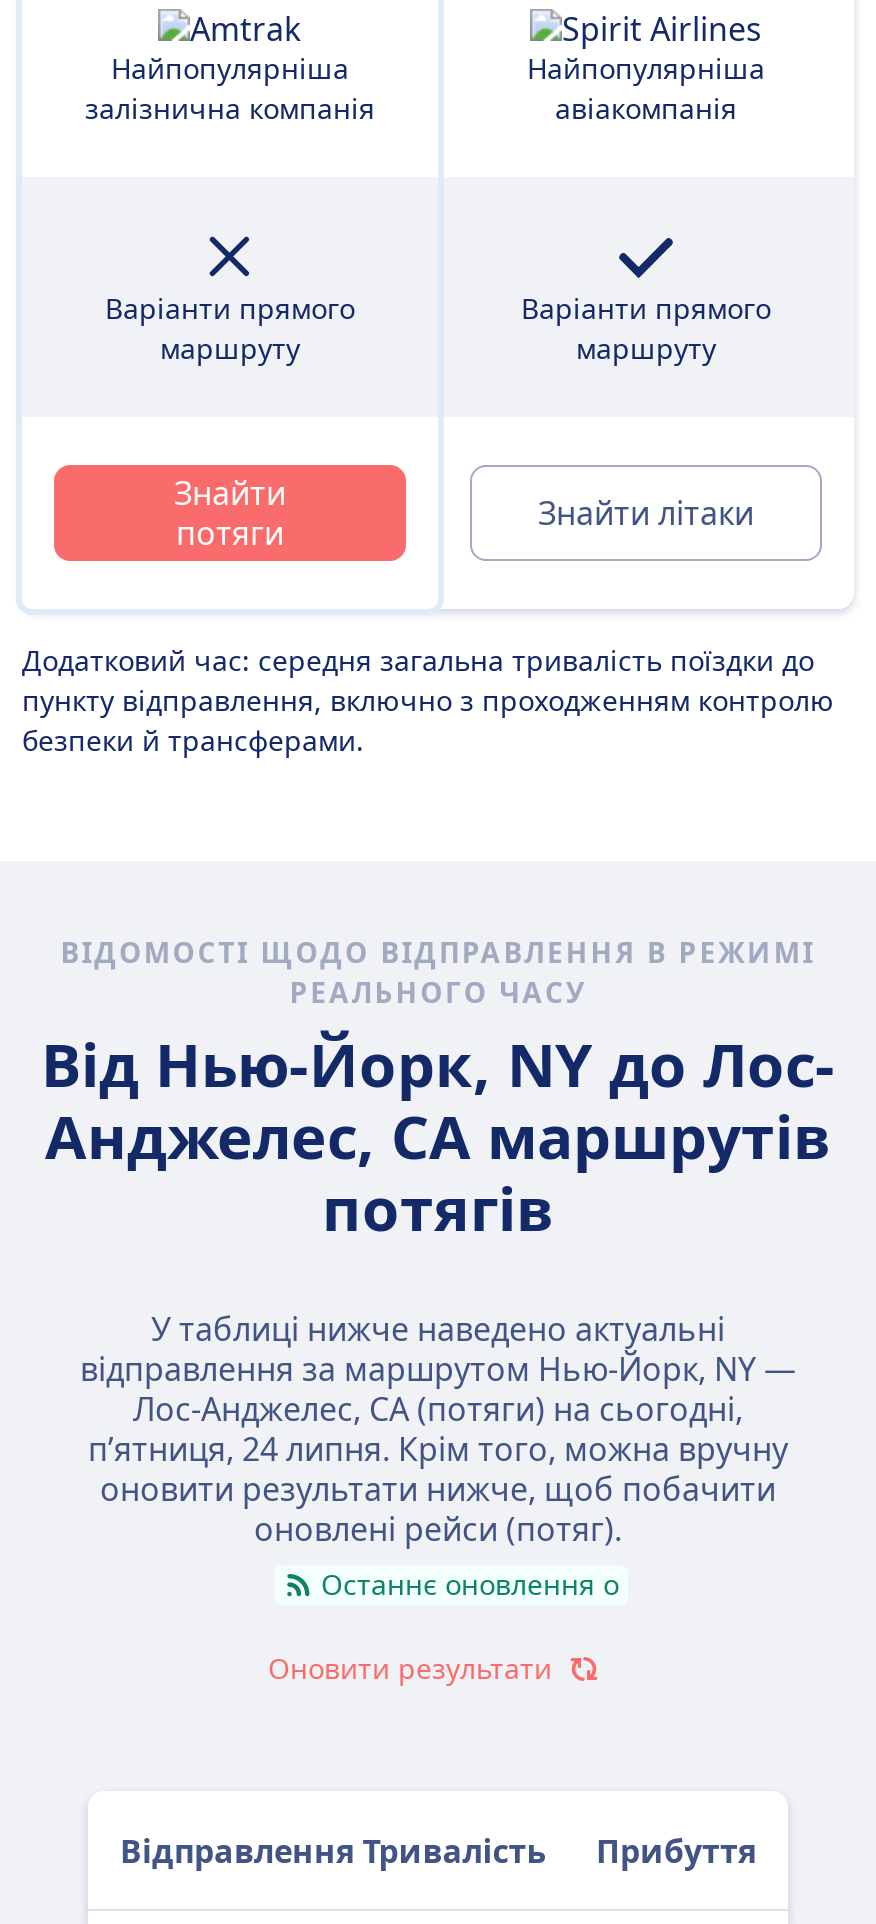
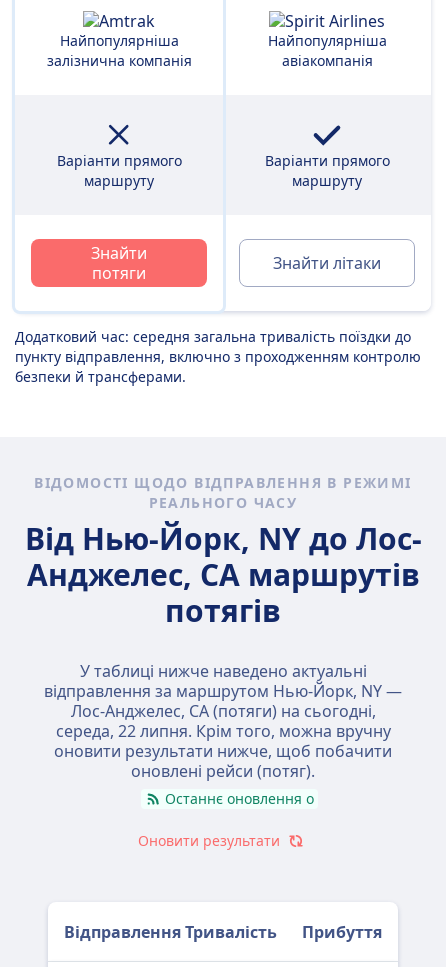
[88,1427,788,1471] пʼятниця, 24 липня. Крім того, можна вручну -> [55,720,390,742] середа, 22 липня. Крім того, можна вручну

